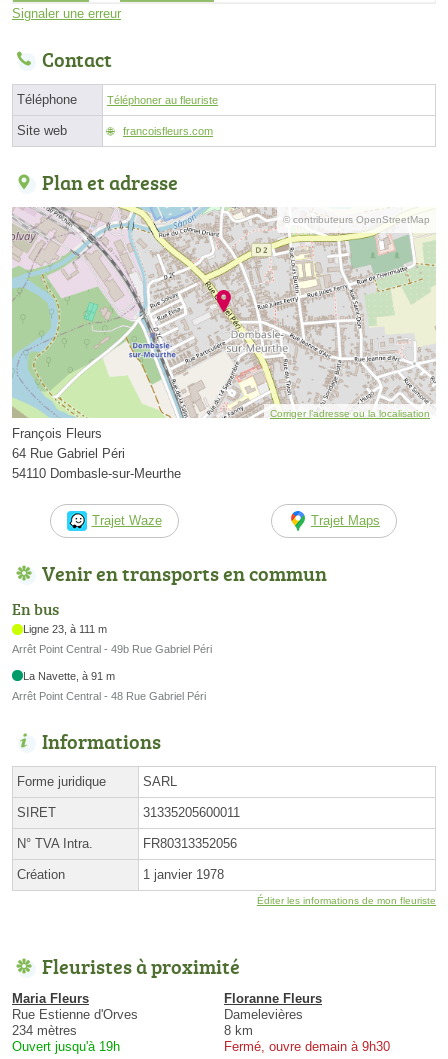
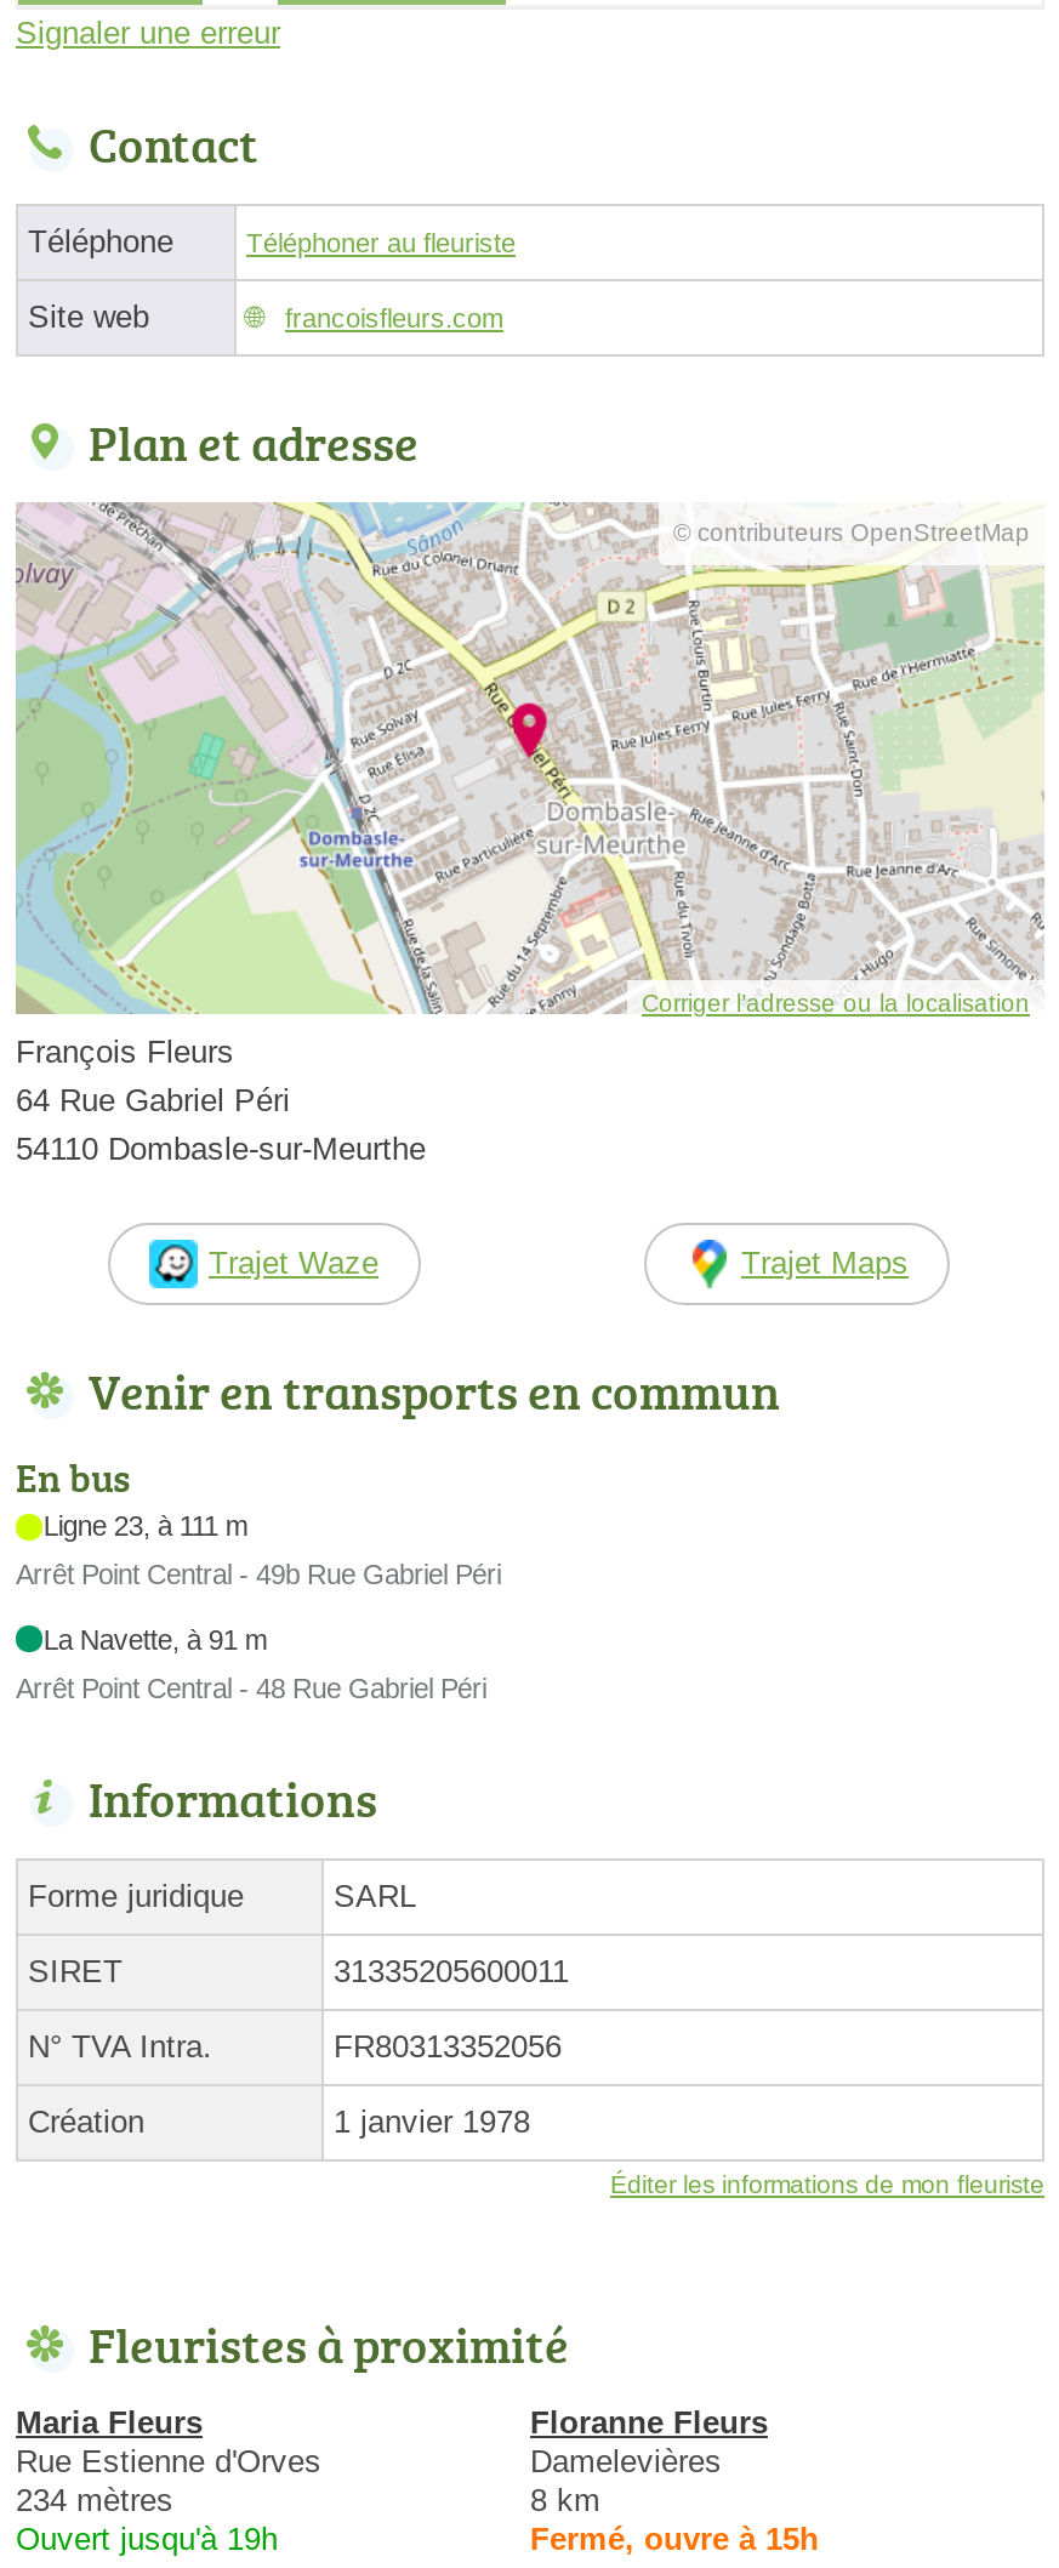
[224,1039,390,1054] Fermé, ouvre demain à 9h30 -> [530,2520,819,2556] Fermé, ouvre à 15h

